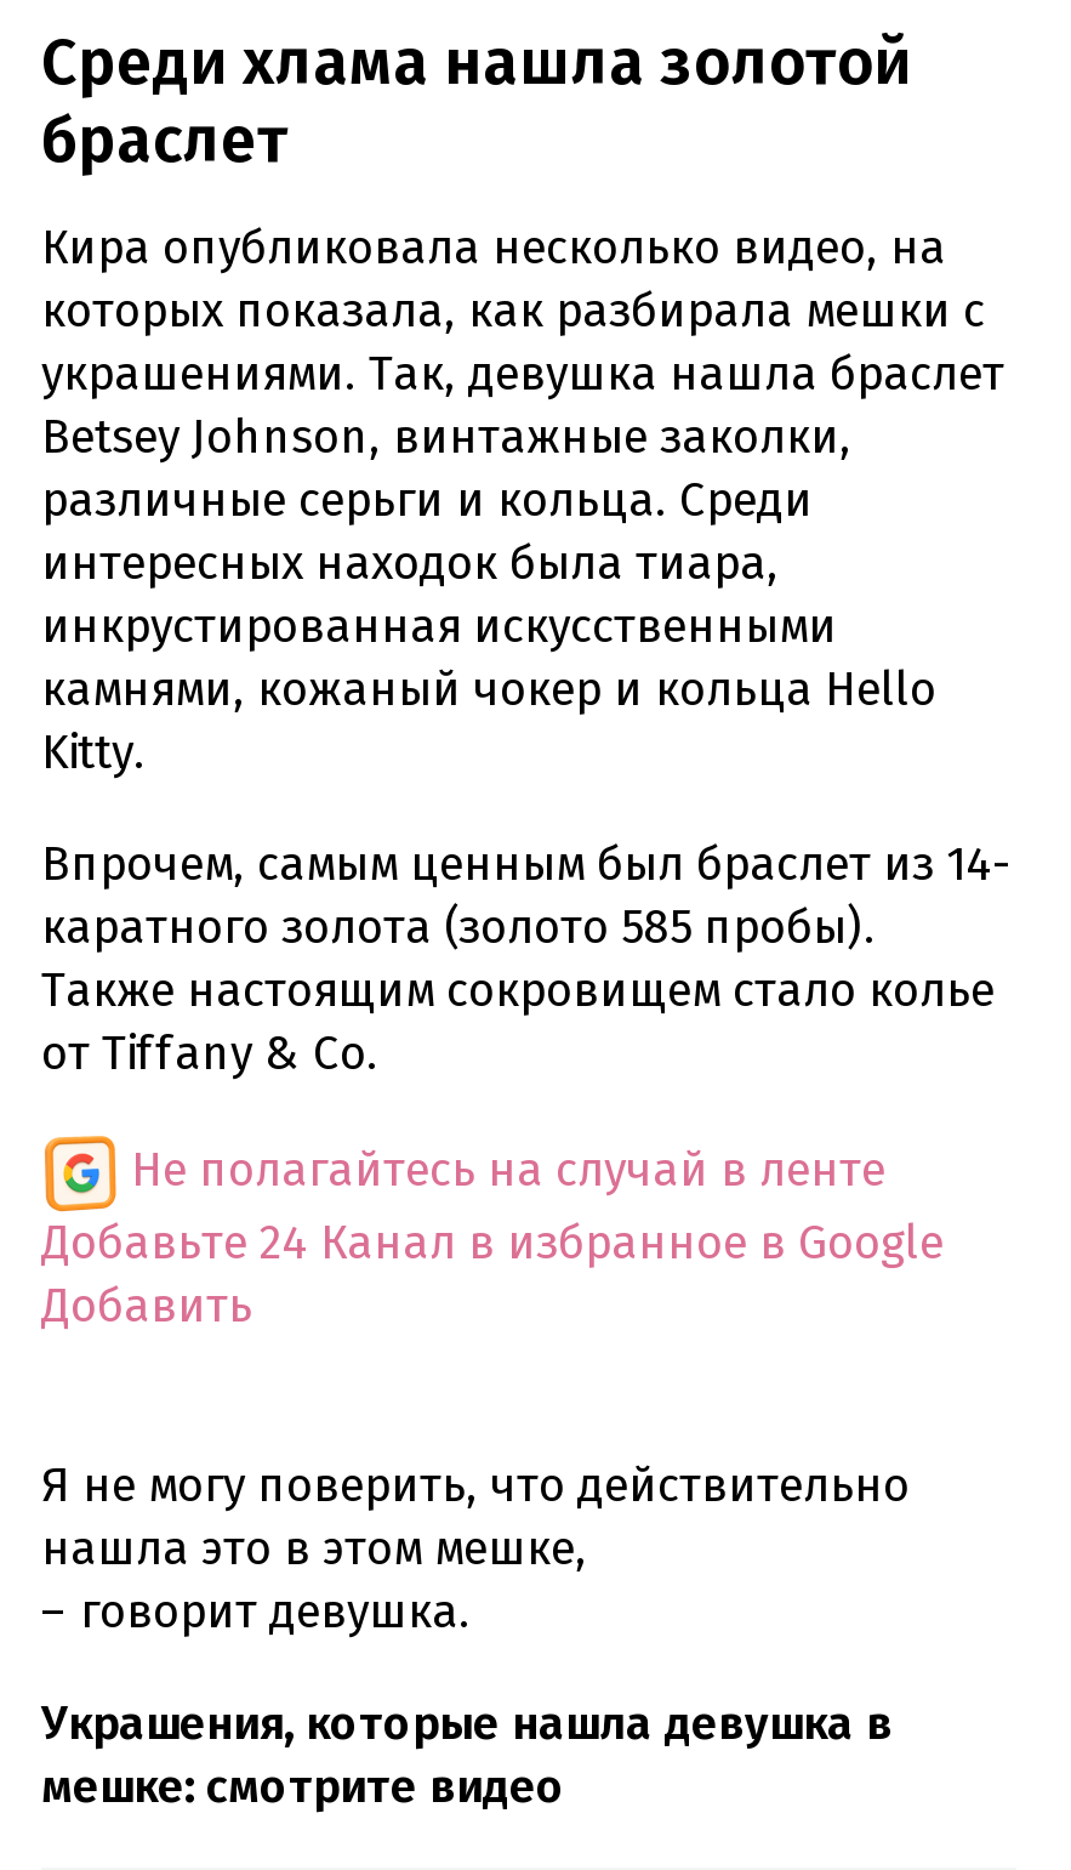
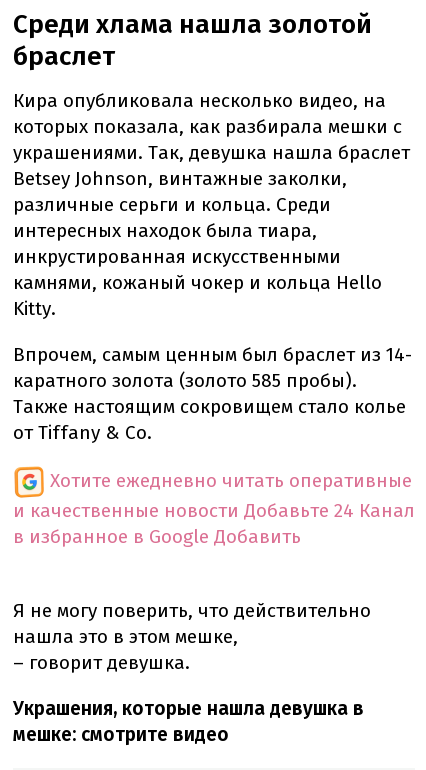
[41,1141,944,1333] Не полагайтесь на случай в ленте | Добавьте 24 Канал в избранное в Google | Добавить -> [13,469,415,548] Хотите ежедневно читать оперативные | и качественные новости Добавьте 24 Канал | в избранное в Google Добавить

